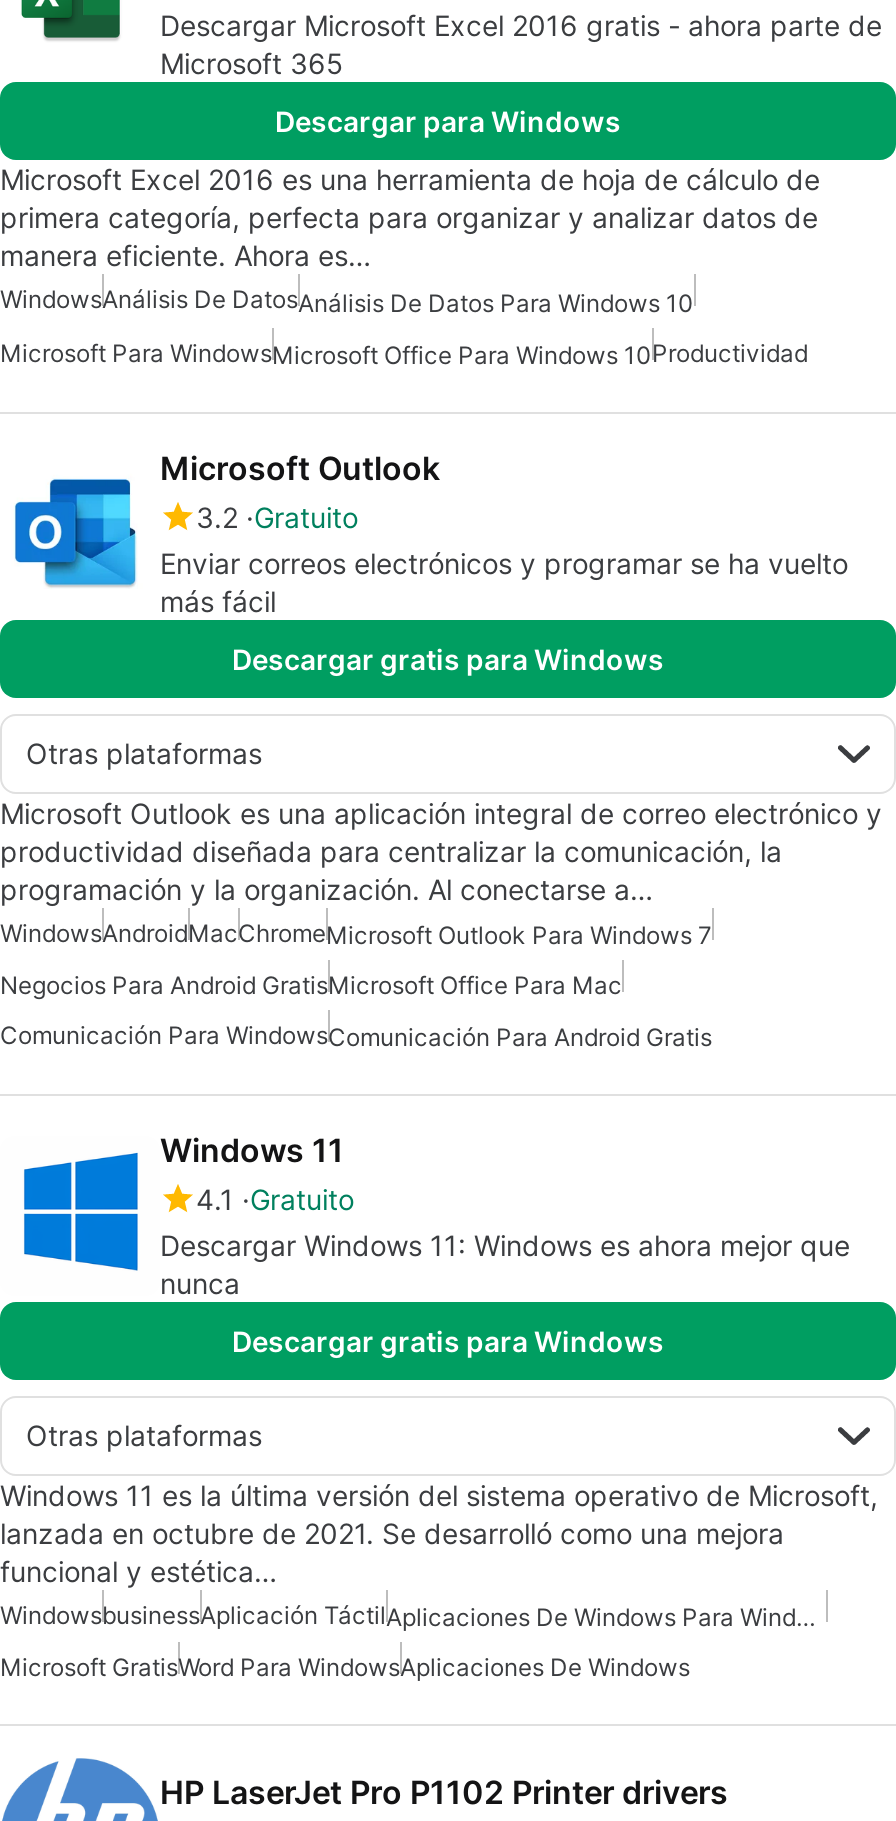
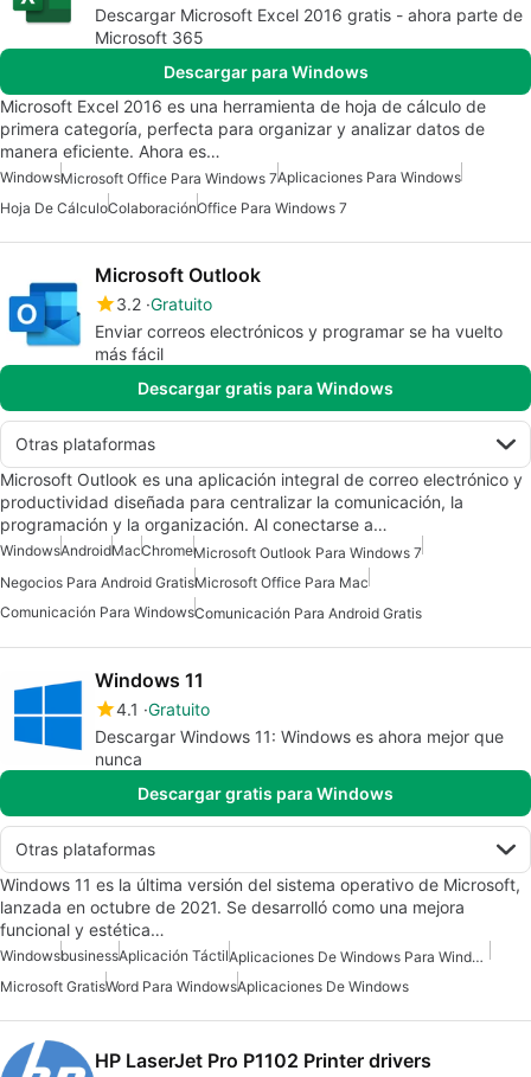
[0,284,694,317] WindowsAnálisis De DatosAnálisis De Datos Para Windows 10 -> [0,168,461,188] WindowsMicrosoft Office Para Windows 7Aplicaciones Para Windows
[0,337,808,369] Microsoft Para WindowsMicrosoft Office Para Windows 10Productividad -> [0,199,347,217] Hoja De CálculoColaboraciónOffice Para Windows 7

